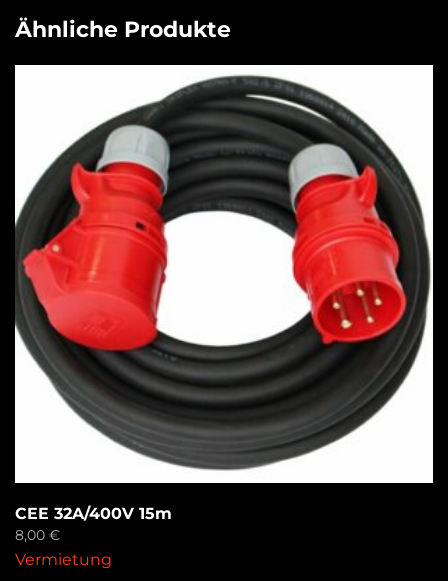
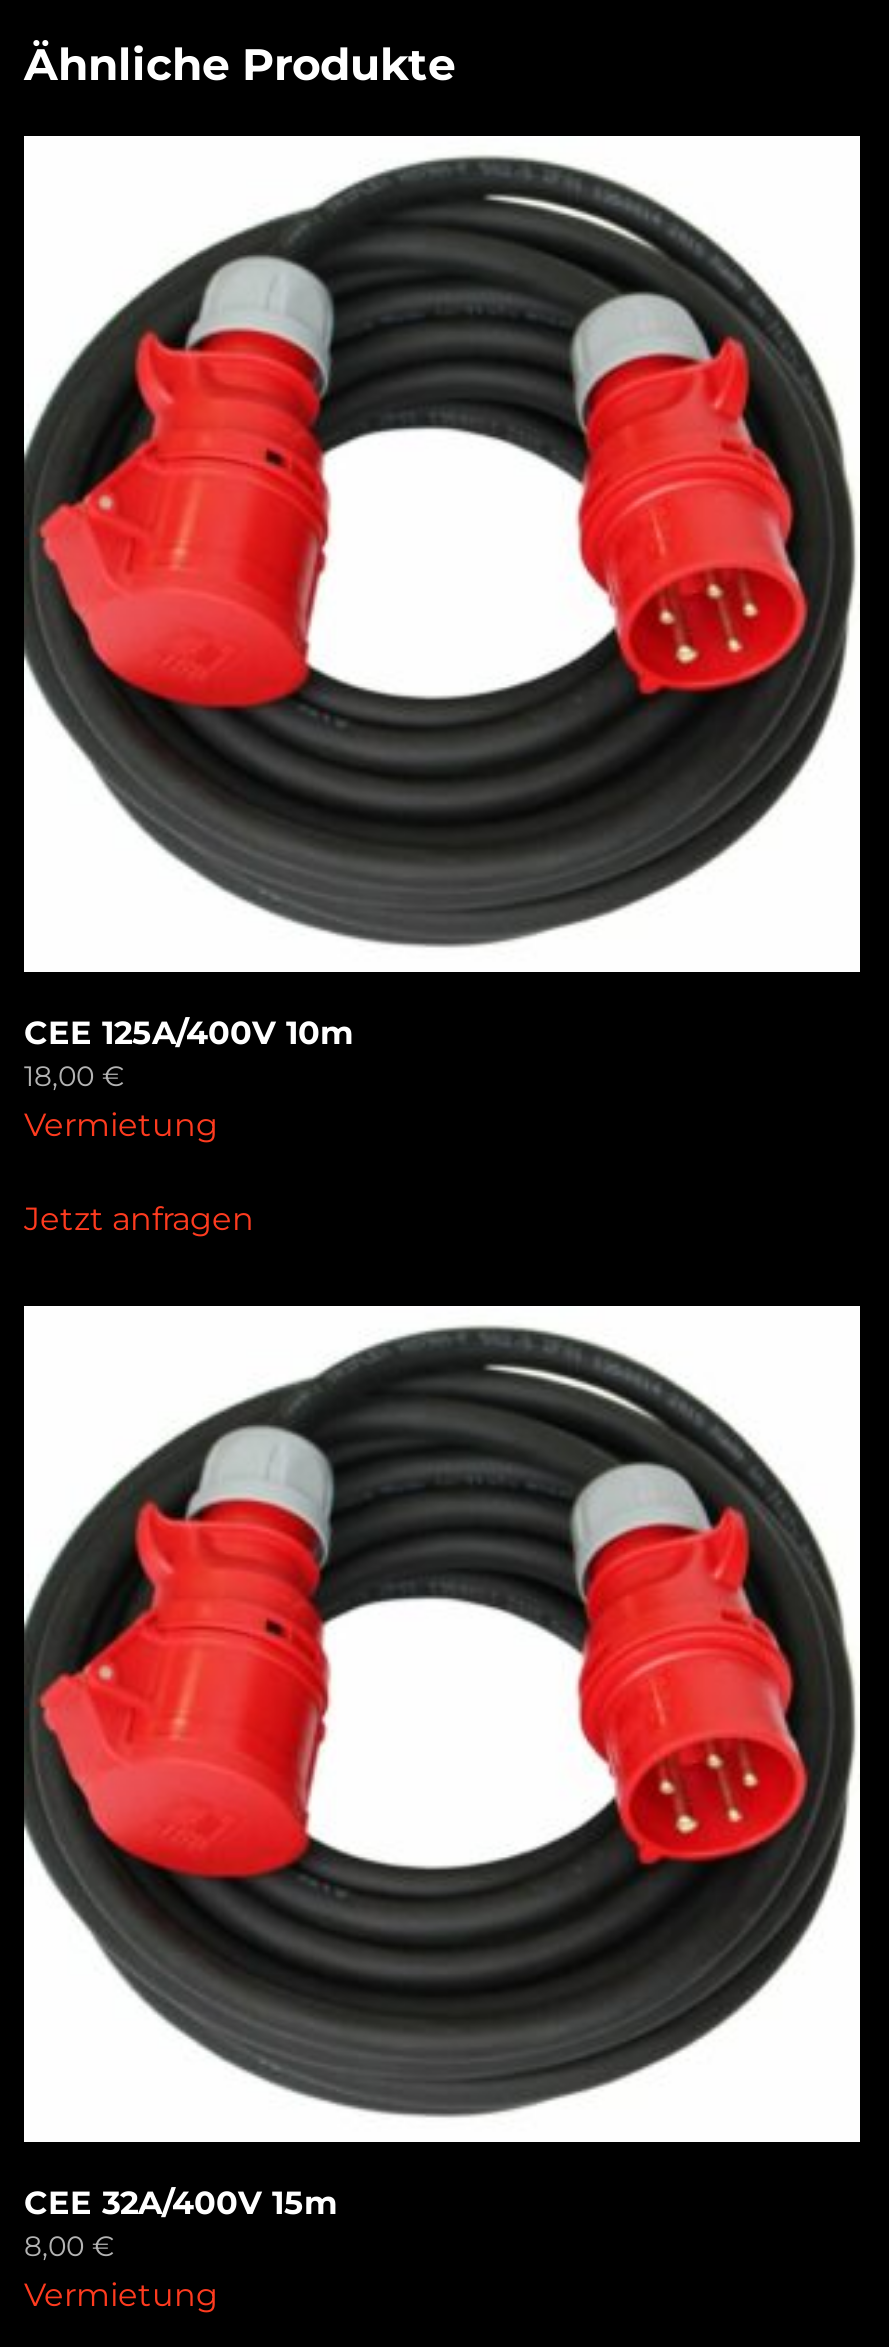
none -> [24,1015,354,1239] CEE 125A/400V 10m | 18,00 € | Vermietung | Jetzt anfragen

